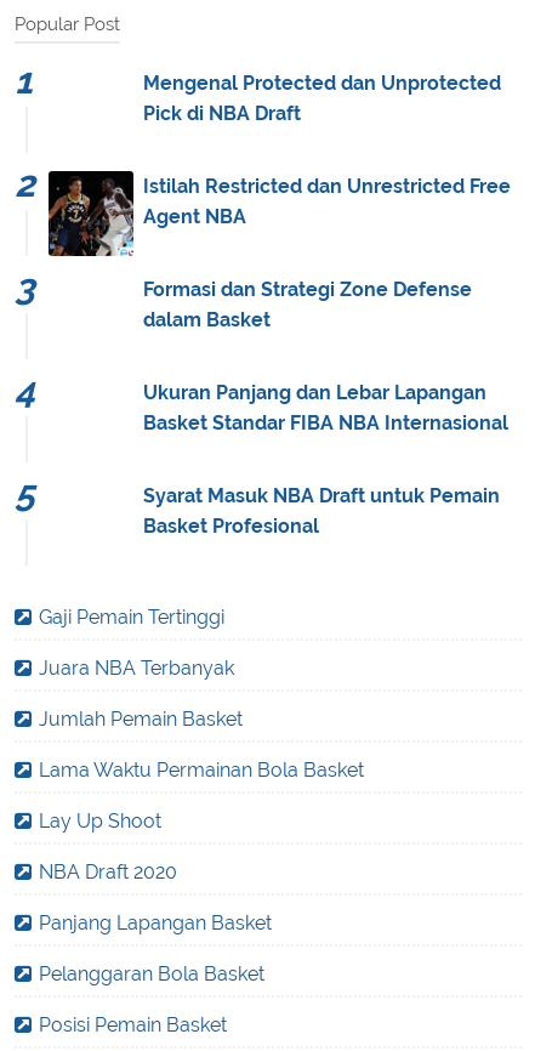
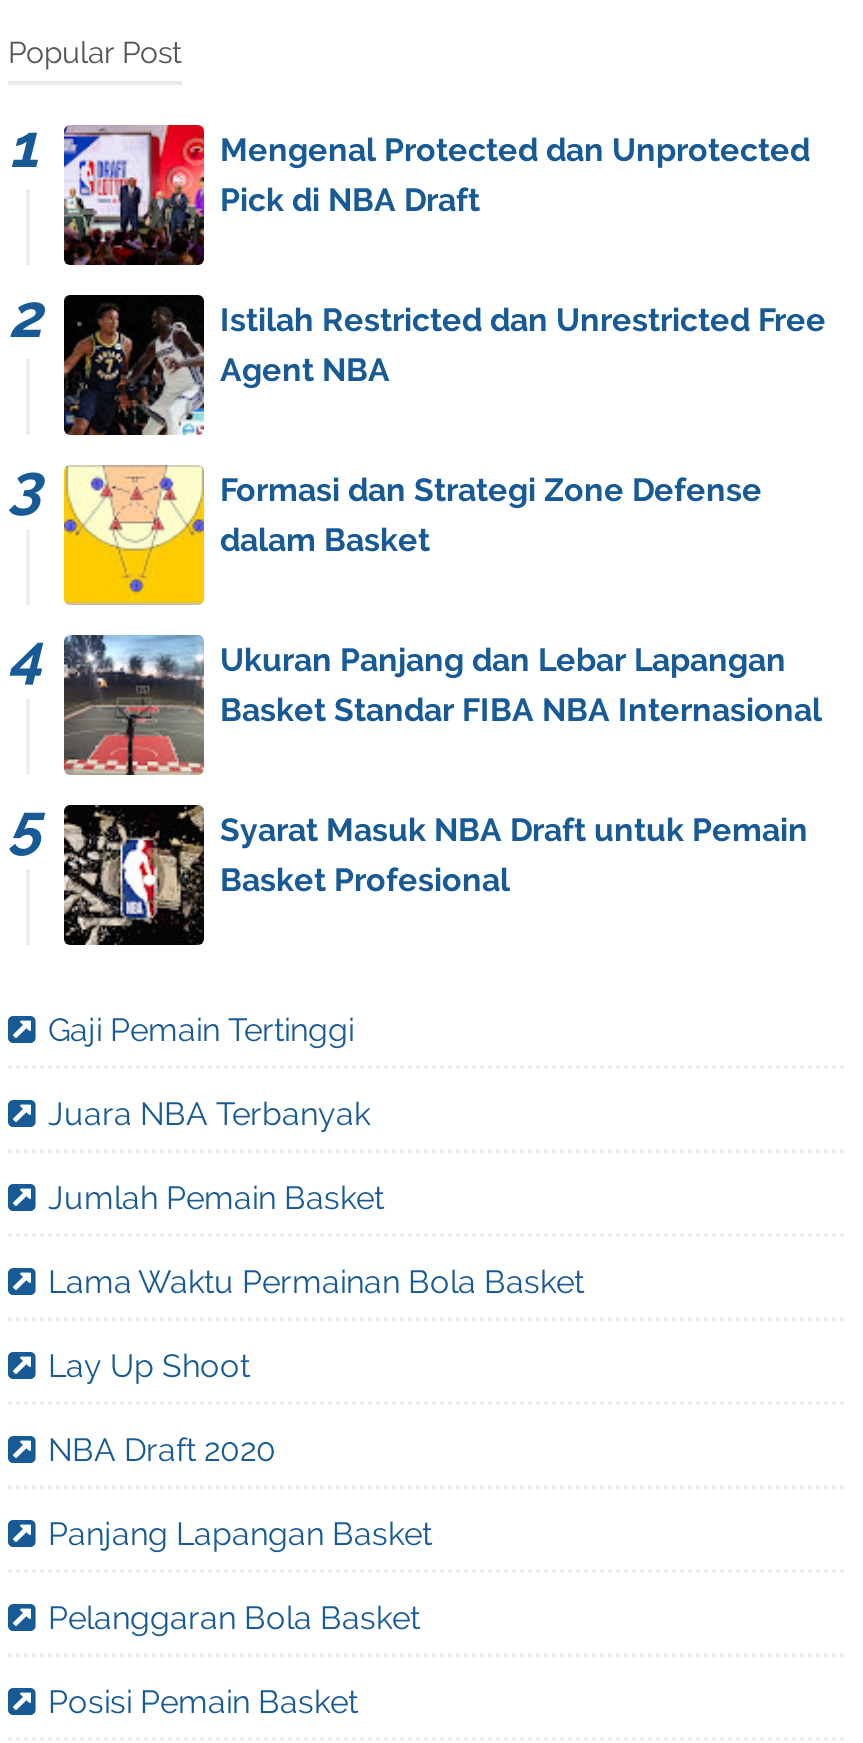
none -> [62,123,206,267] [image]
none -> [62,463,206,607] [image]
none -> [62,633,206,777] [image]
none -> [62,803,206,947] [image]

